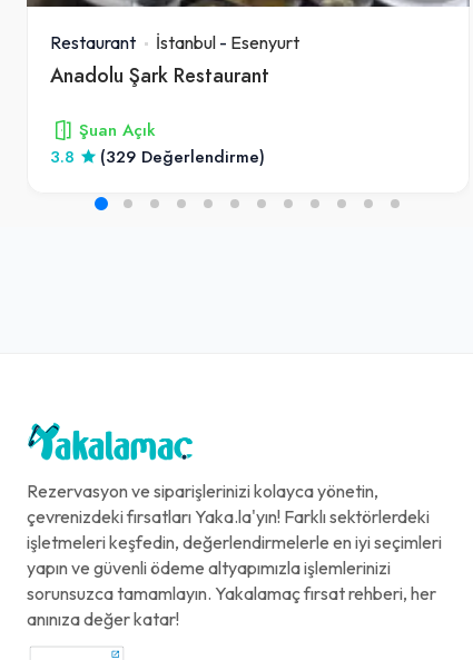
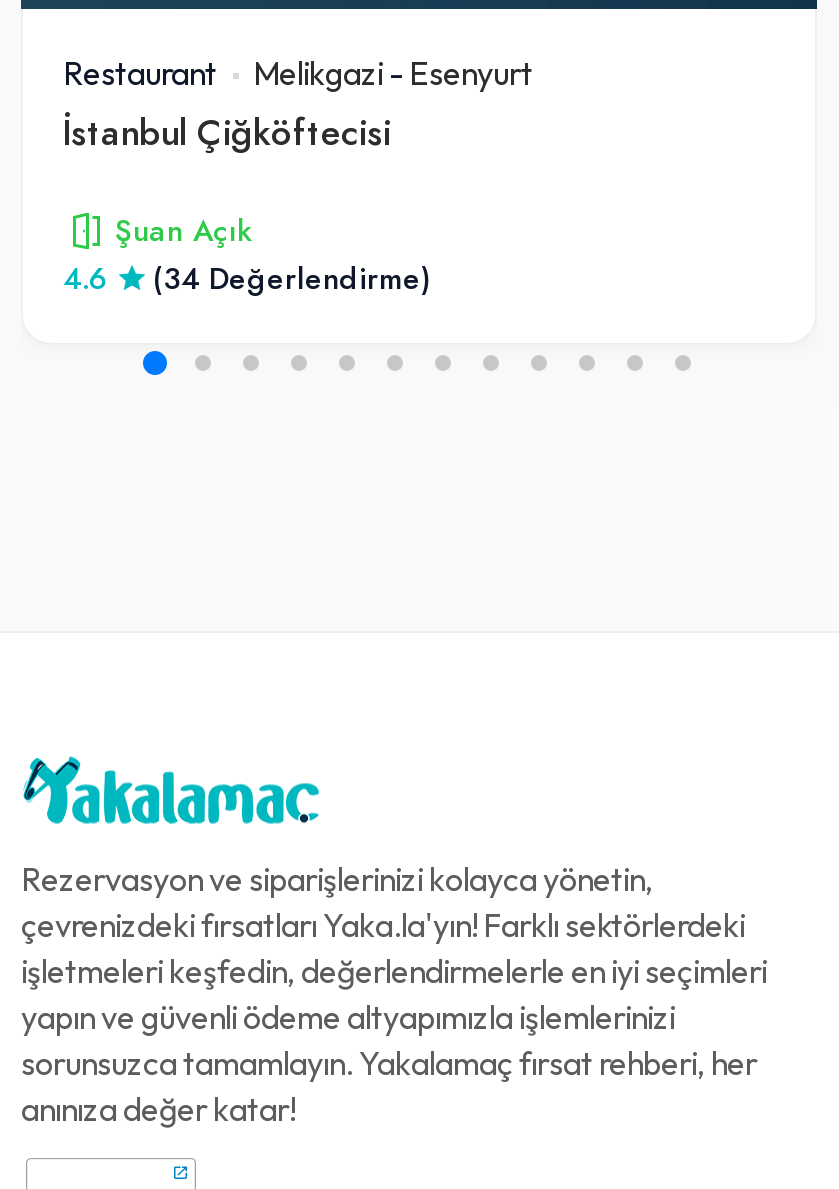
[50,31,299,89] İstanbul - Esenyurt | Anadolu Şark Restaurant -> [63,53,533,157] Melikgazi - Esenyurt | İstanbul Çiğköftecisi
[50,146,75,168] 3.8 -> [63,259,107,299] 4.6
[100,146,265,168] (329 Değerlendirme) -> [153,259,431,299] (34 Değerlendirme)

